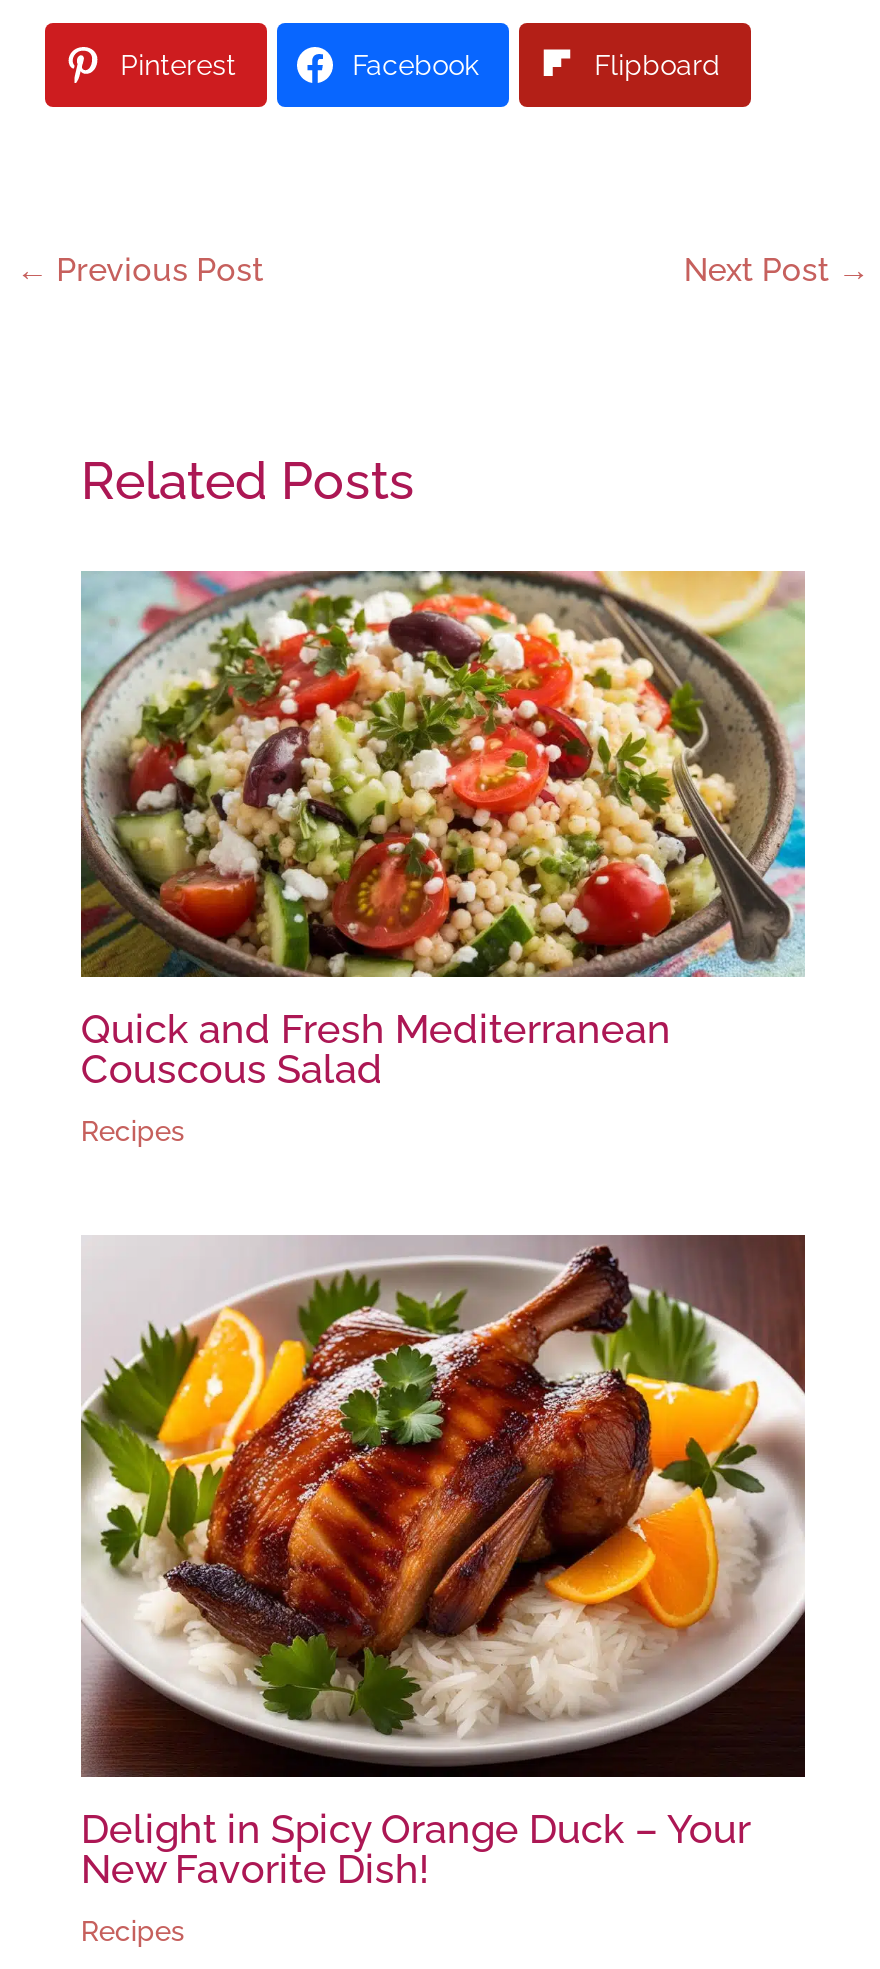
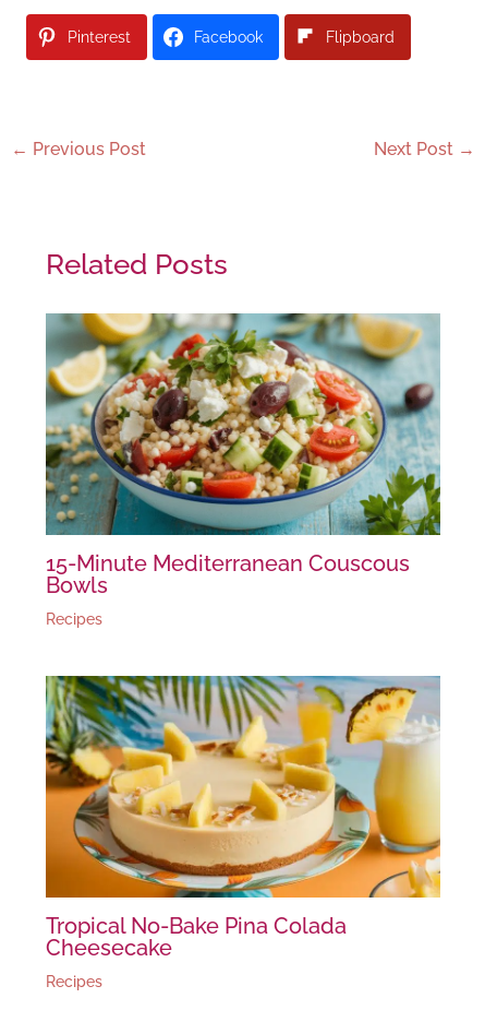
[79,569,807,1092] [image] | Quick and Fresh Mediterranean | Couscous Salad -> [45,312,441,598] [image] | 15-Minute Mediterranean Couscous | Bowls
[81,1233,807,1894] [image] | Delight in Spicy Orange Duck – Your | New Favorite Dish! -> [45,675,441,961] [image] | Tropical No-Bake Pina Colada | Cheesecake

